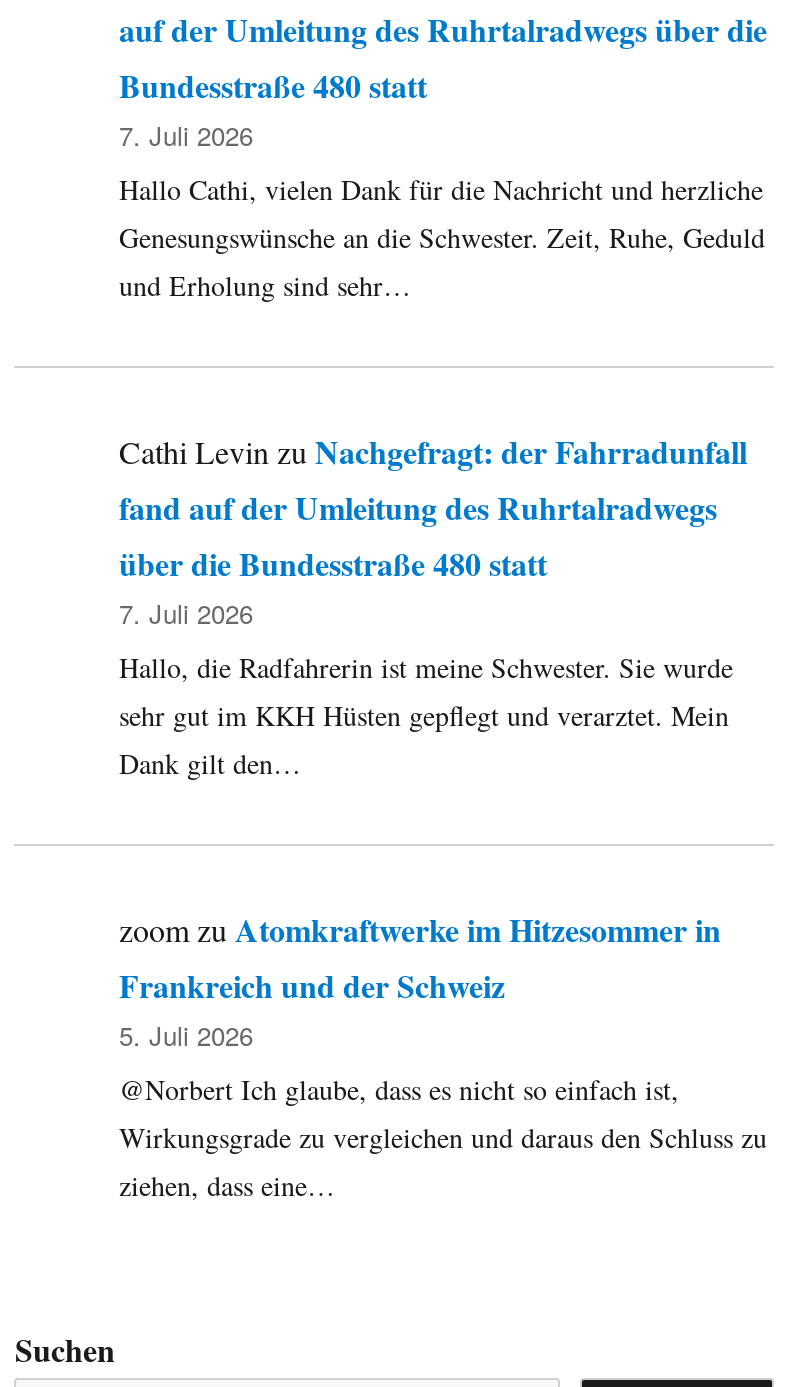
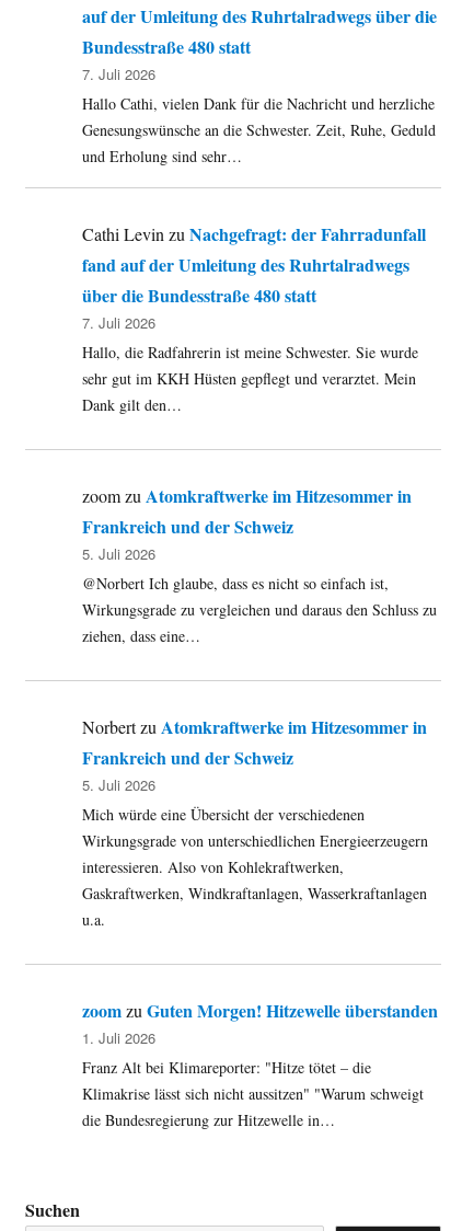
none -> [83,714,429,930] Norbert zu Atomkraftwerke im Hitzesommer in | Frankreich und der Schweiz | 5. Juli 2026 | Mich würde eine Übersicht der verschiedenen | Wirkungsgrade von unterschiedlichen Energieerzeugern | interessieren. Also von Kohlekraftwerken, | Gaskraftwerken, Windkraftanlagen, Wasserkraftanlagen | u.a.
none -> [83,998,438,1131] zoom zu Guten Morgen! Hitzewelle überstanden | 1. Juli 2026 | Franz Alt bei Klimareporter: "Hitze tötet – die | Klimakrise lässt sich nicht aussitzen" "Warum schweigt | die Bundesregierung zur Hitzewelle in…

